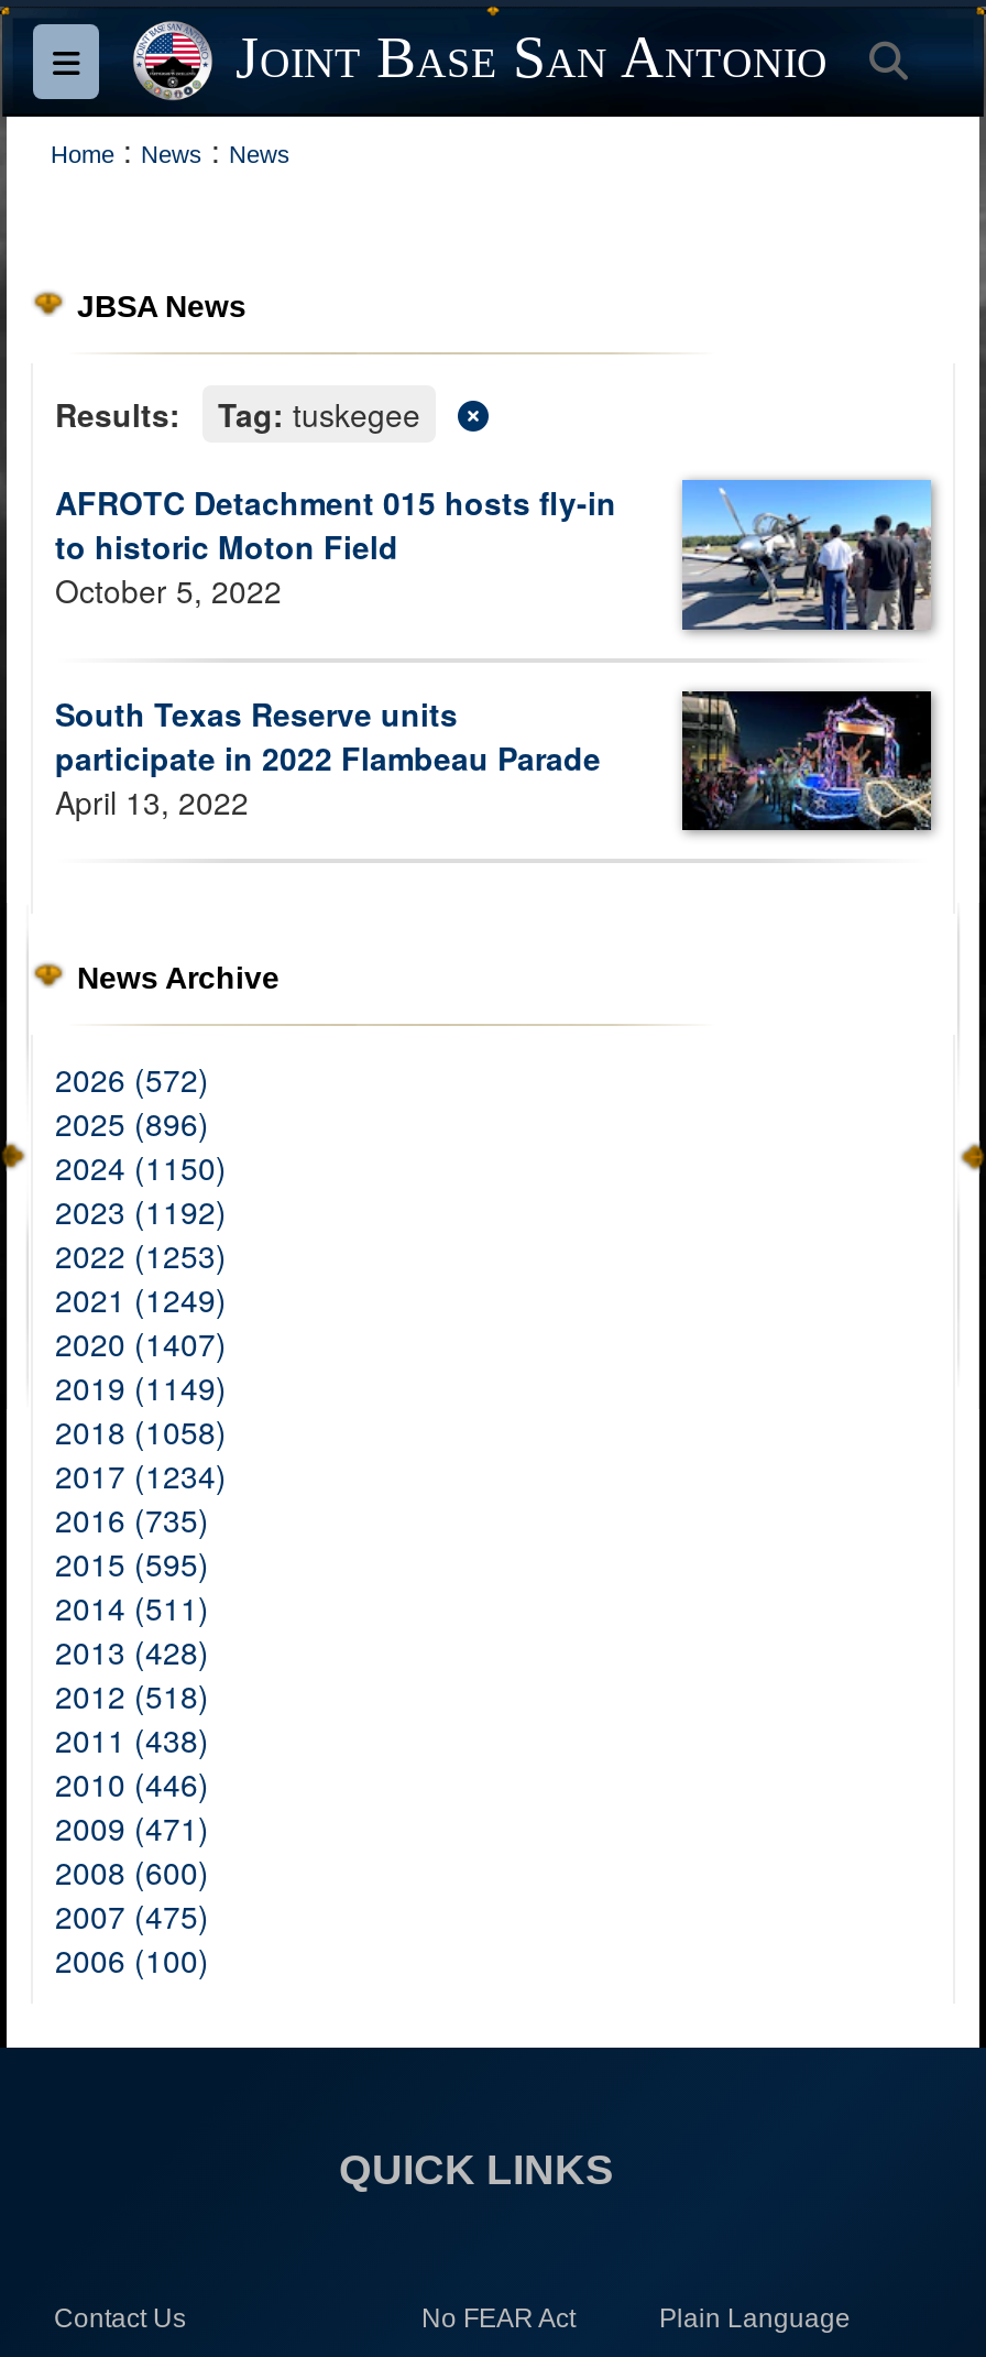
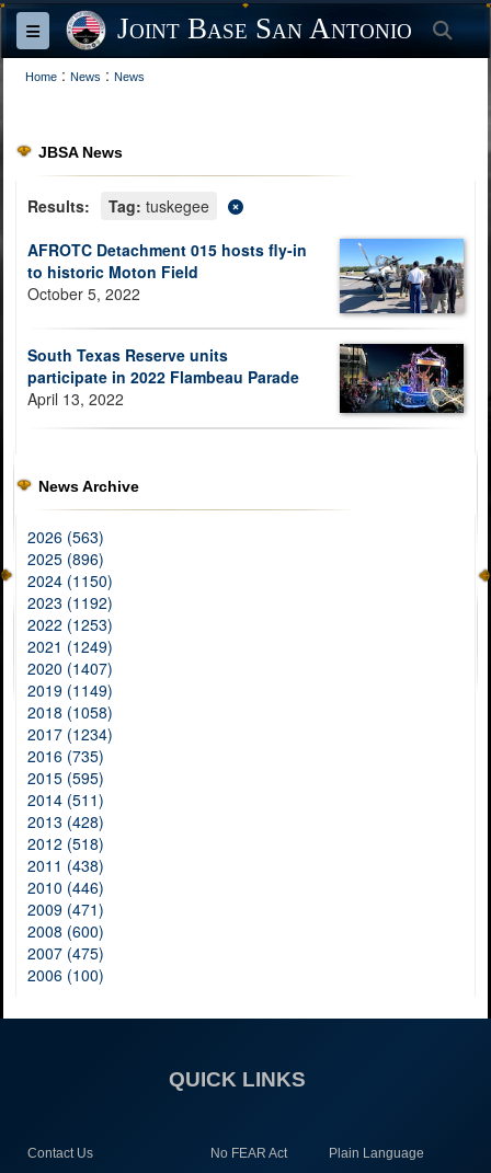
[55,1058,209,1102] 2026 (572) -> [27,526,104,548] 2026 (563)

